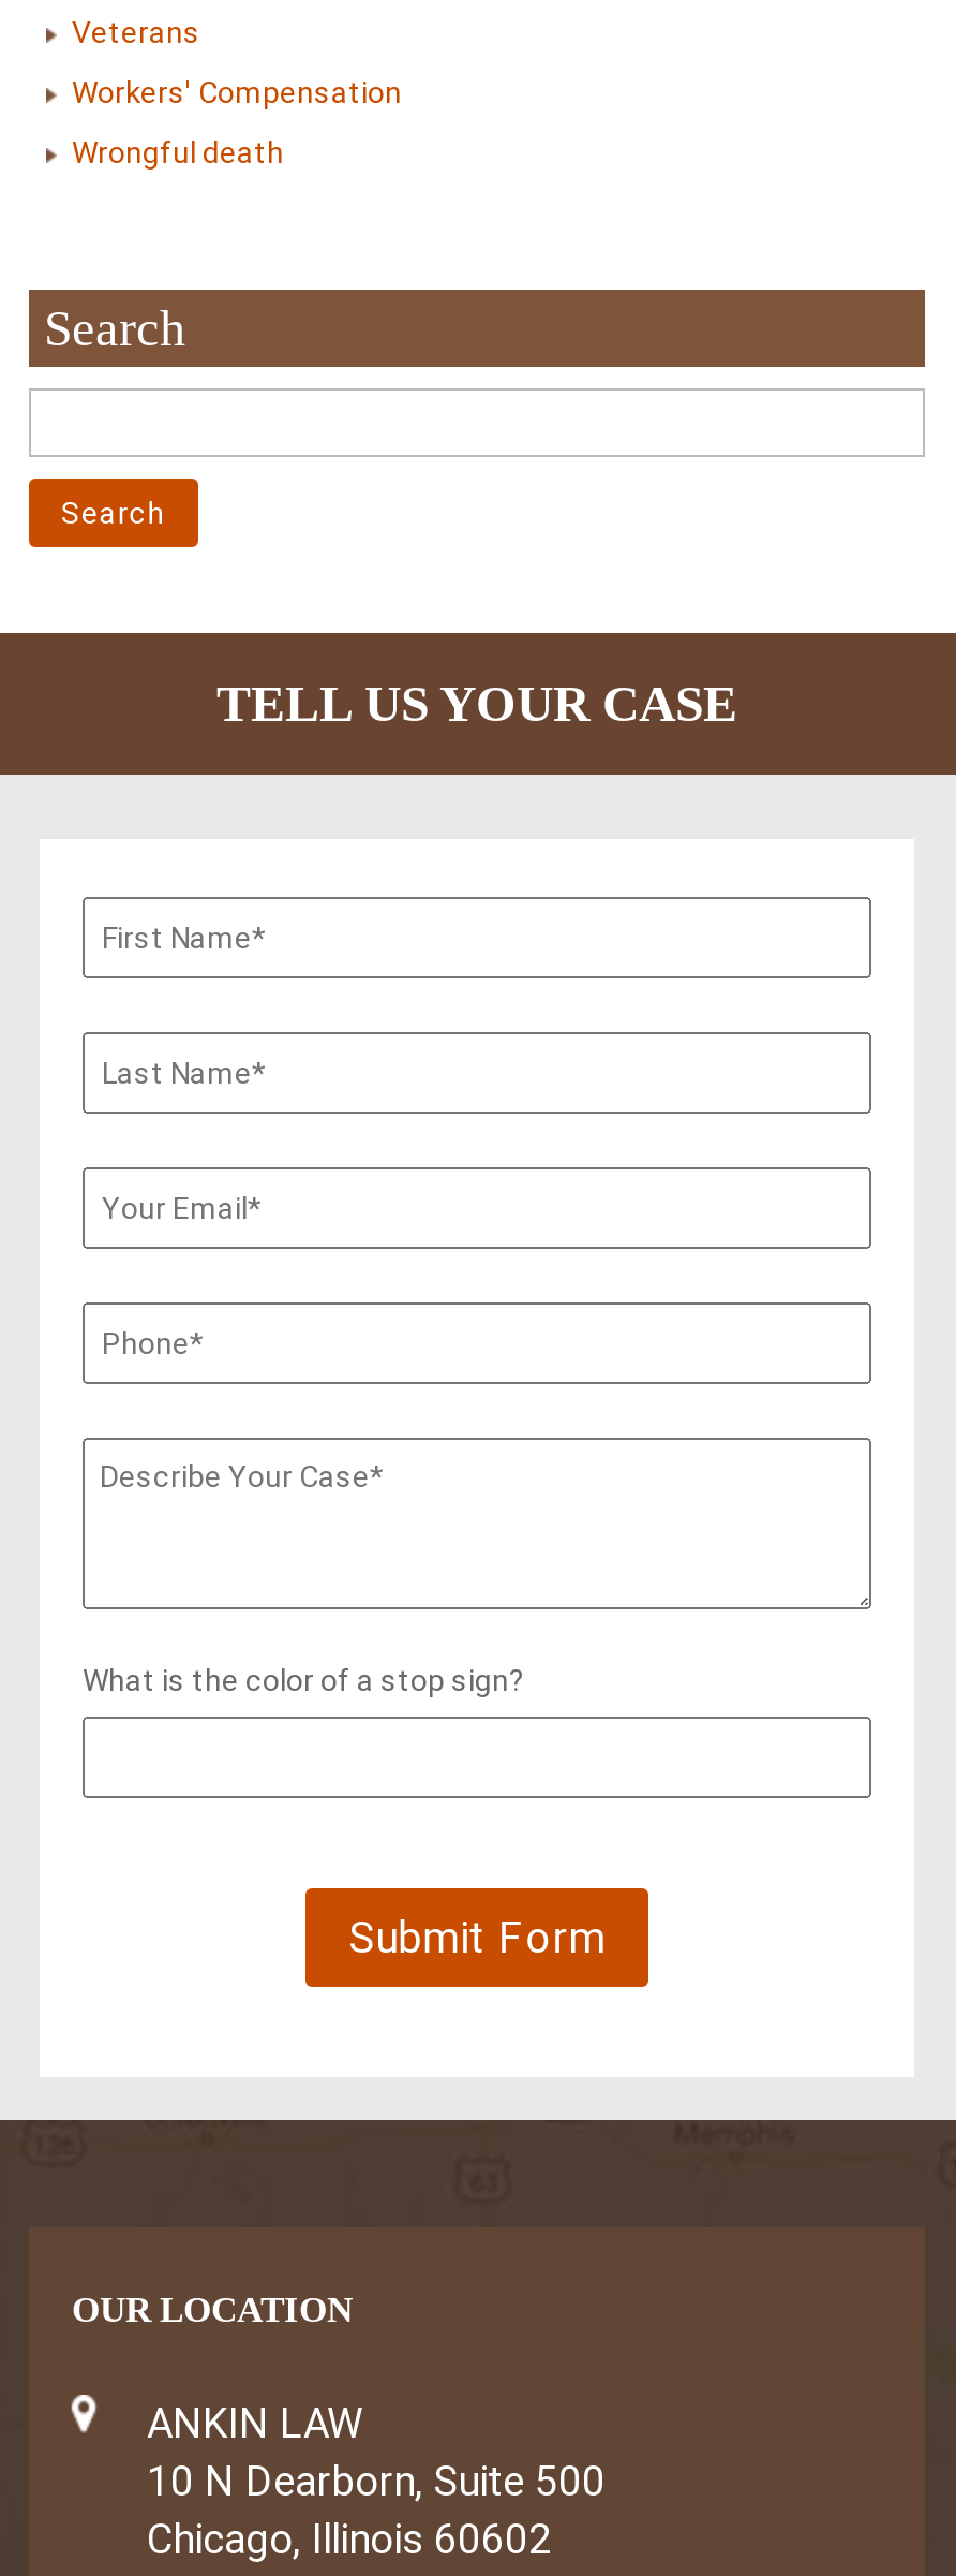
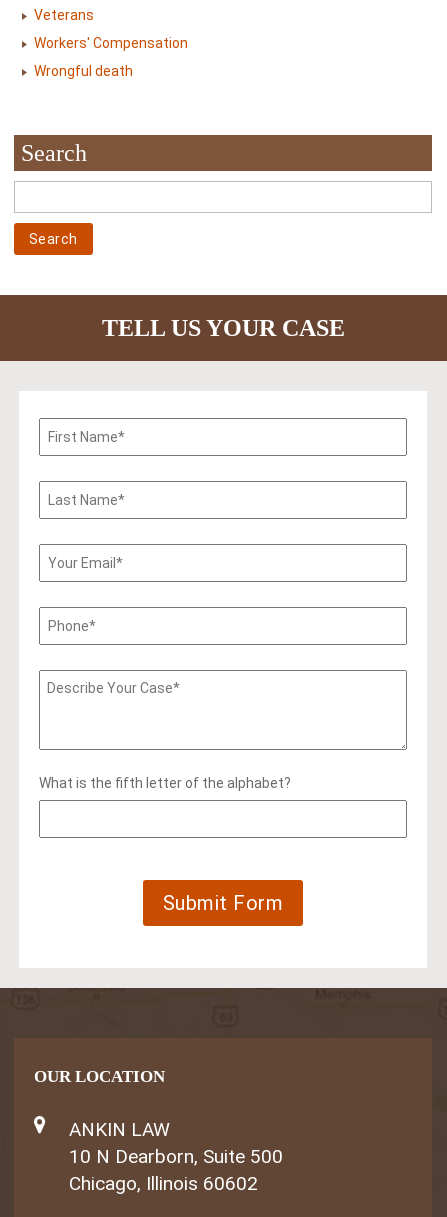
[83,1663,524,1697] What is the color of a stop sign? -> [39,775,291,791] What is the fifth letter of the alphabet?

